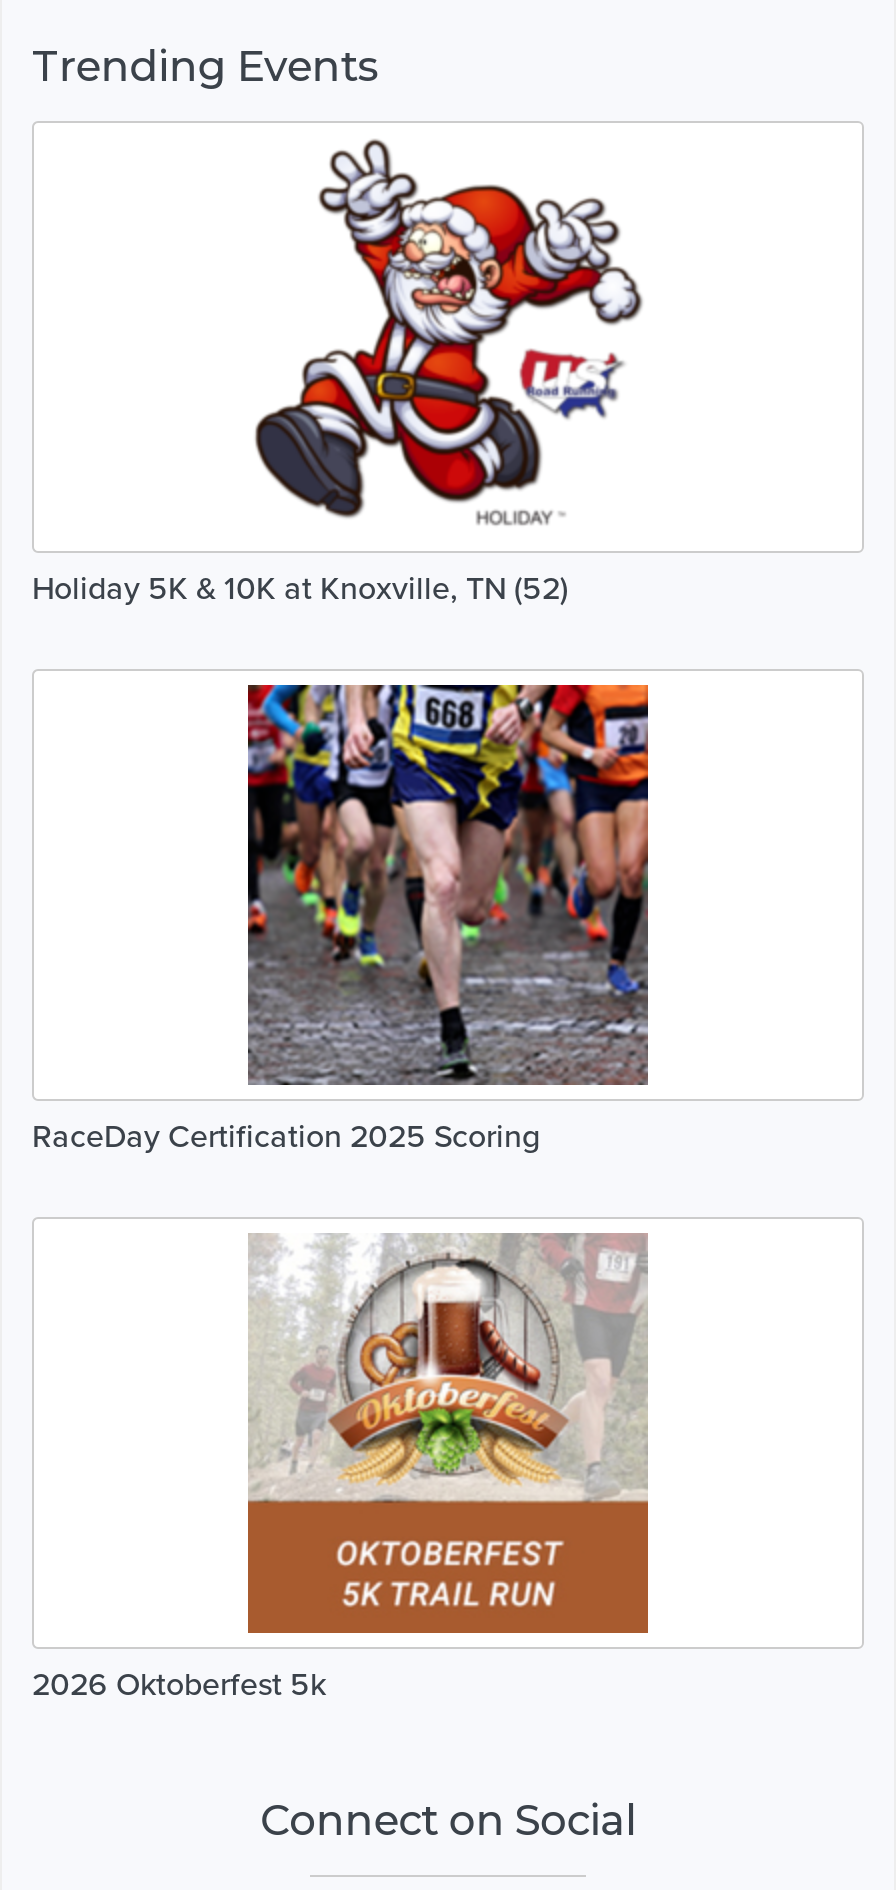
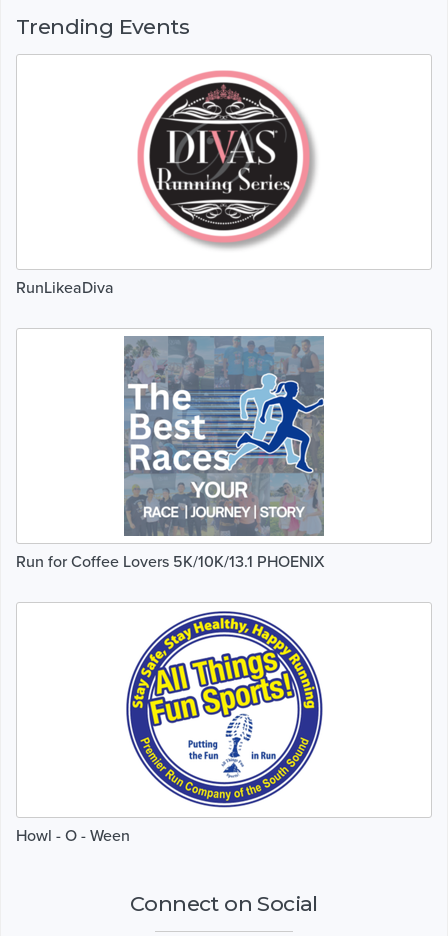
[32,137,644,609] [image] | Holiday 5K & 10K at Knoxville, TN (52) -> [16,63,321,298] [image] | RunLikeaDiva
[32,683,650,1157] [image] | RaceDay Certification 2025 Scoring -> [16,335,325,572] [image] | Run for Coffee Lovers 5K/10K/13.1 PHOENIX
[32,1231,650,1705] [image] | 2026 Oktoberfest 5k -> [16,610,324,846] [image] | Howl - O - Ween

